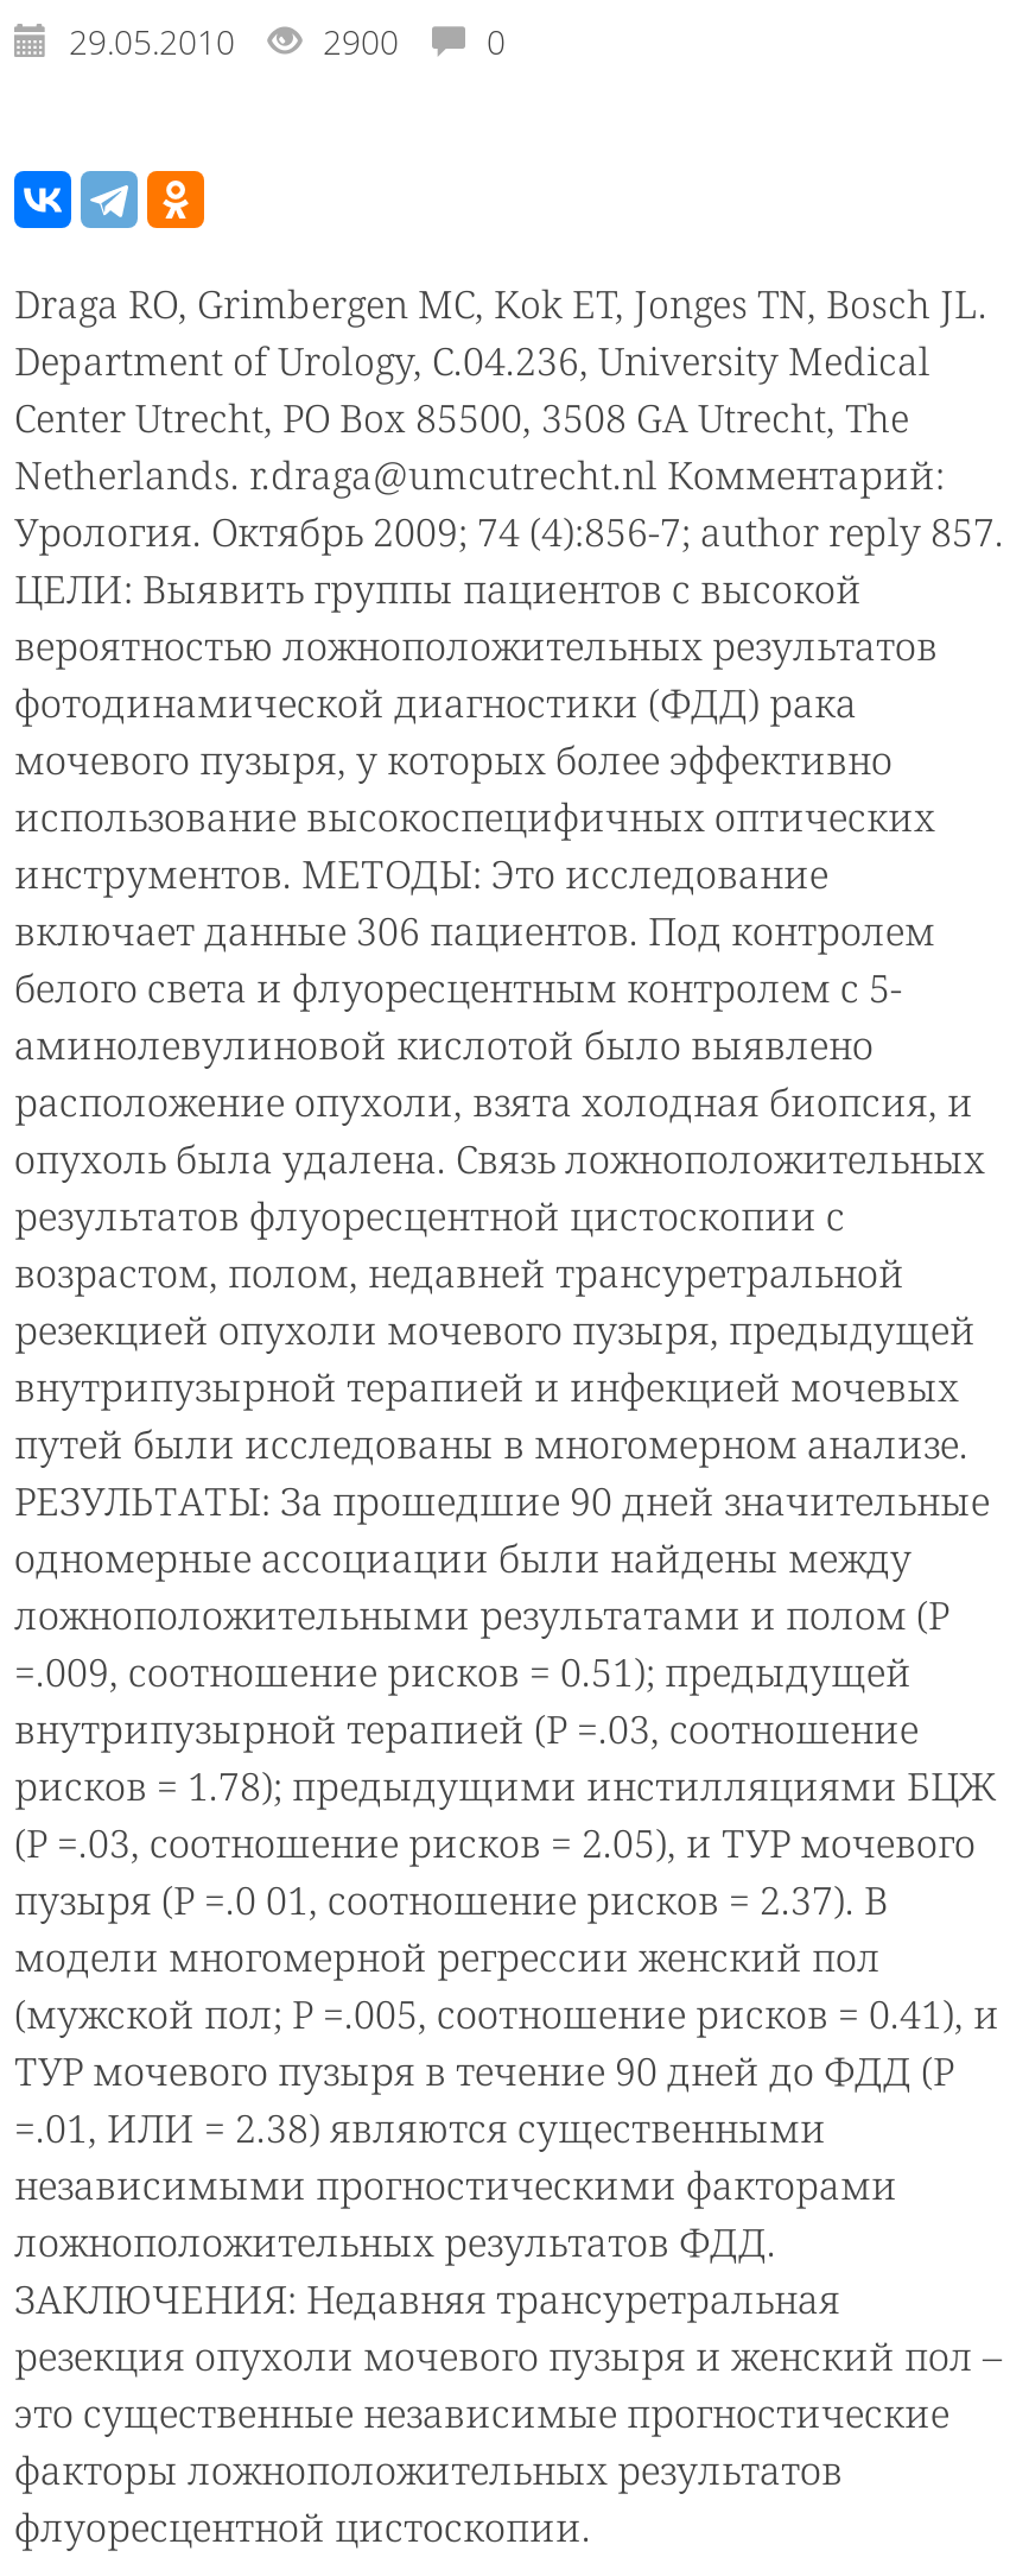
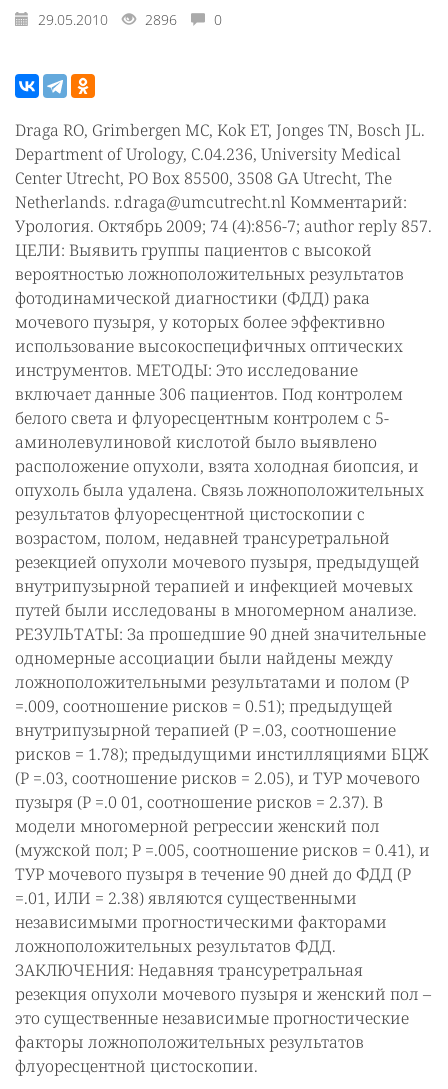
[59,19,506,64] 29.05.2010 2900 0 -> [34,10,222,29] 29.05.2010 2896 0

